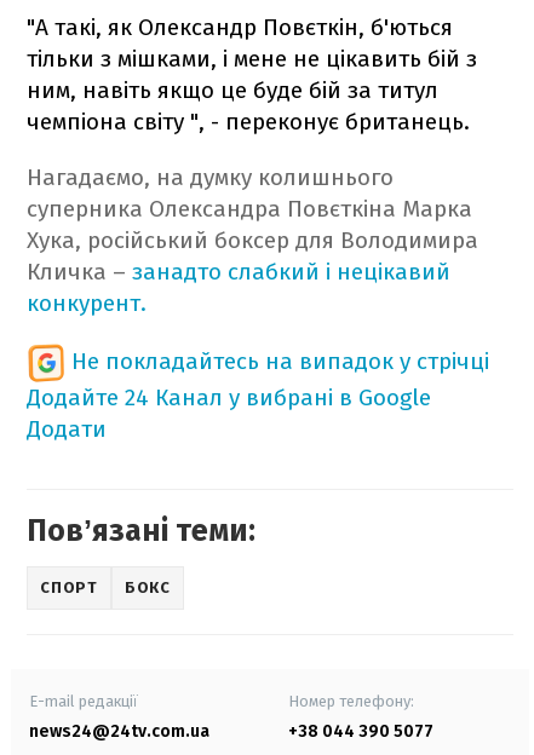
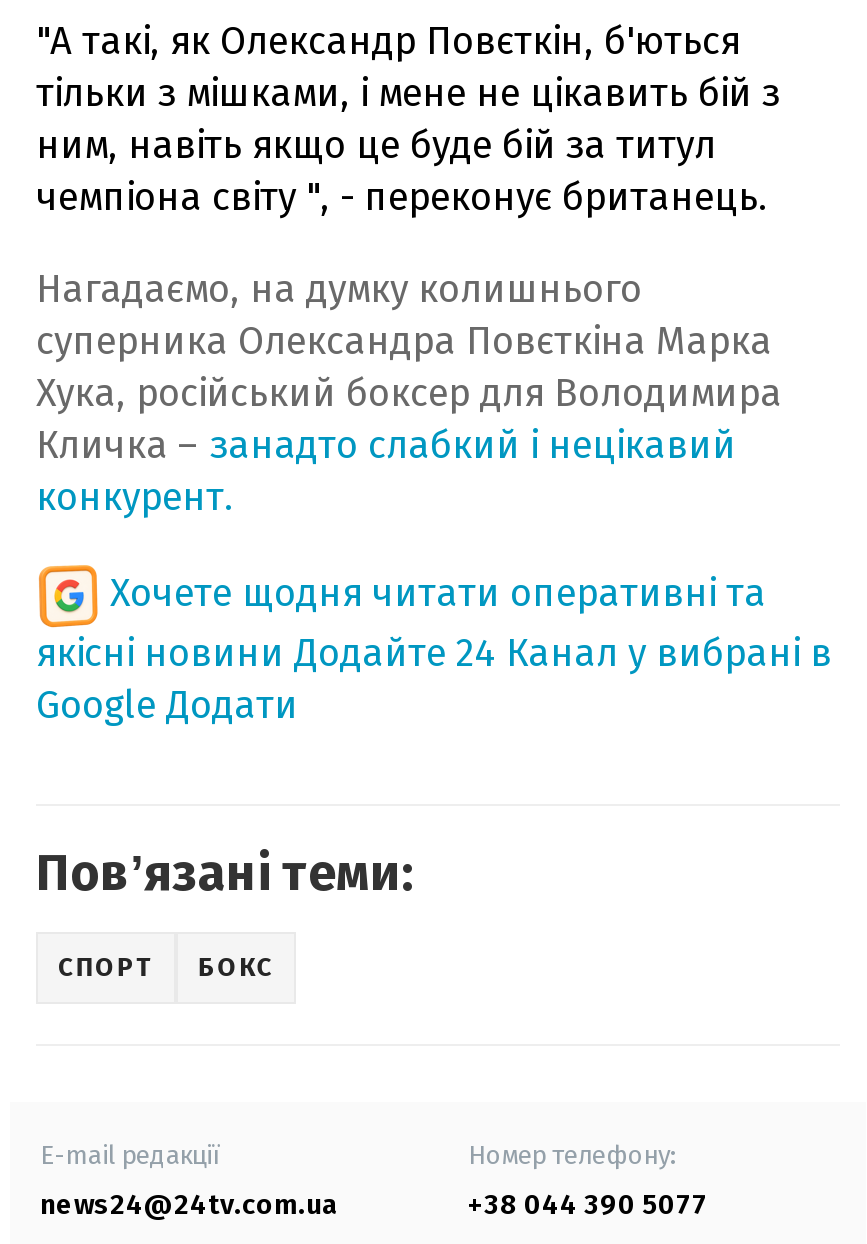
[27,347,489,442] Не покладайтесь на випадок у стрічці | Додайте 24 Канал у вибрані в Google | Додати -> [36,569,832,727] Хочете щодня читати оперативні та | якісні новини Додайте 24 Канал у вибрані в | Google Додати

